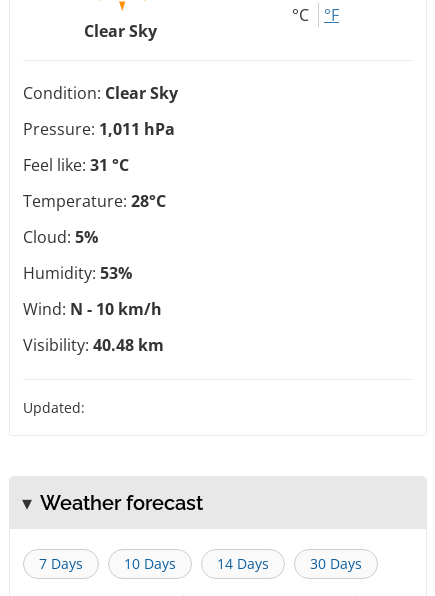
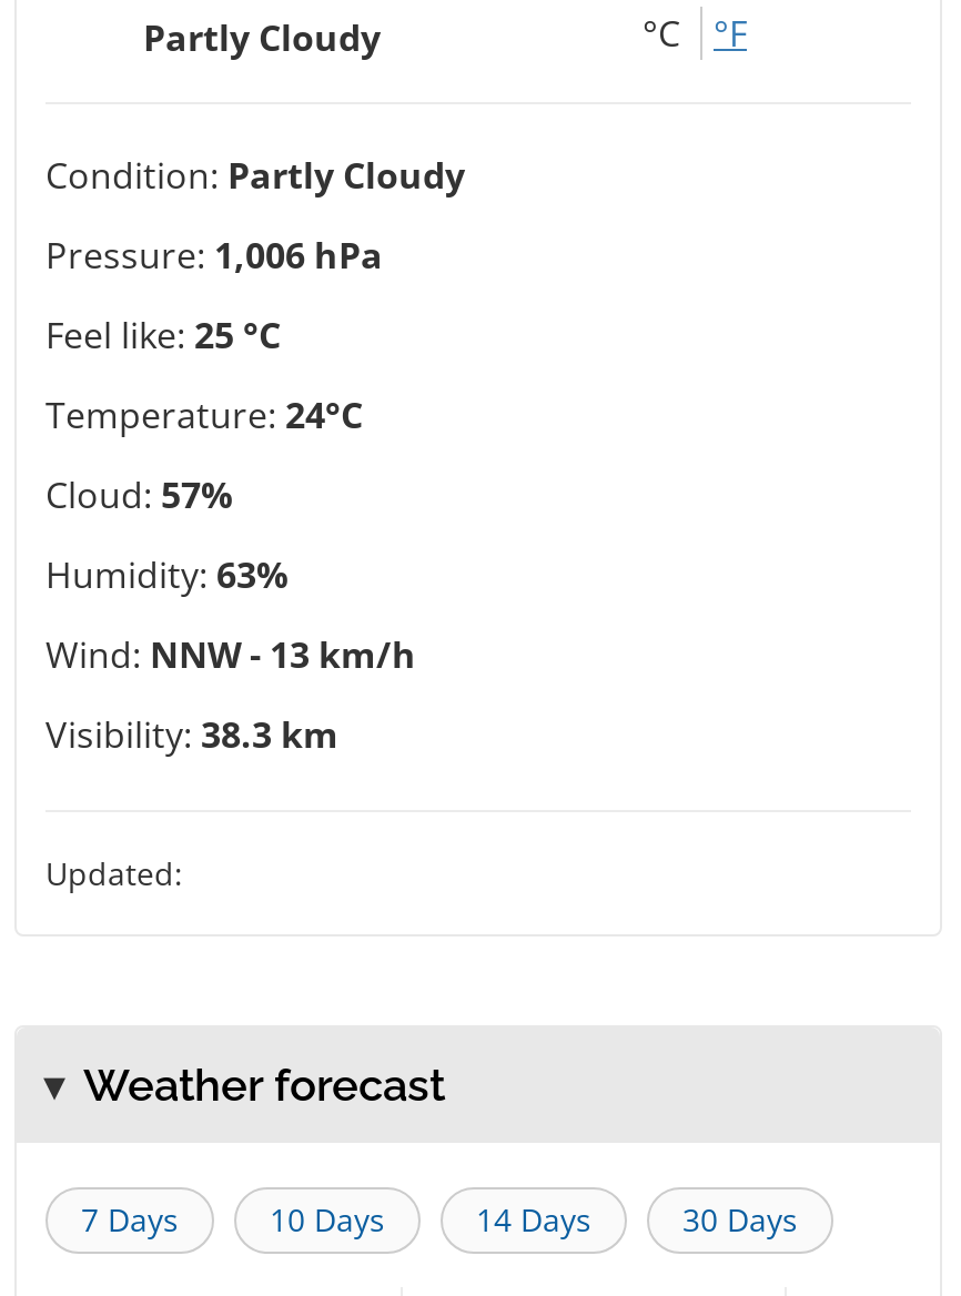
[84,20,157,42] Clear Sky -> [143,13,381,61] Partly Cloudy
[23,82,178,104] Condition: Clear Sky -> [45,150,465,199] Condition: Partly Cloudy
[23,118,175,140] Pressure: 1,011 hPa -> [45,230,383,279] Pressure: 1,006 hPa
[23,154,129,176] Feel like: 31 °C -> [45,310,281,359] Feel like: 25 °C
[23,190,166,212] Temperature: 28°C -> [45,390,363,439] Temperature: 24°C
[23,226,98,248] Cloud: 5% -> [45,470,232,519] Cloud: 57%
[23,262,132,284] Humidity: 53% -> [45,550,287,599] Humidity: 63%
[23,298,162,320] Wind: N - 10 km/h -> [45,630,416,678] Wind: NNW - 13 km/h
[23,334,164,356] Visibility: 40.48 km -> [45,709,338,758] Visibility: 38.3 km

